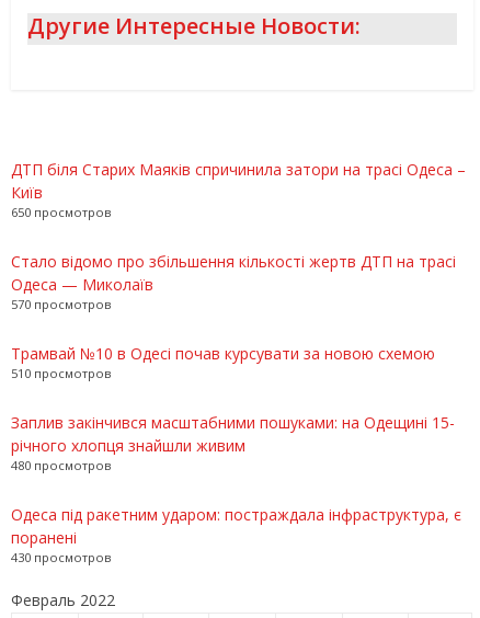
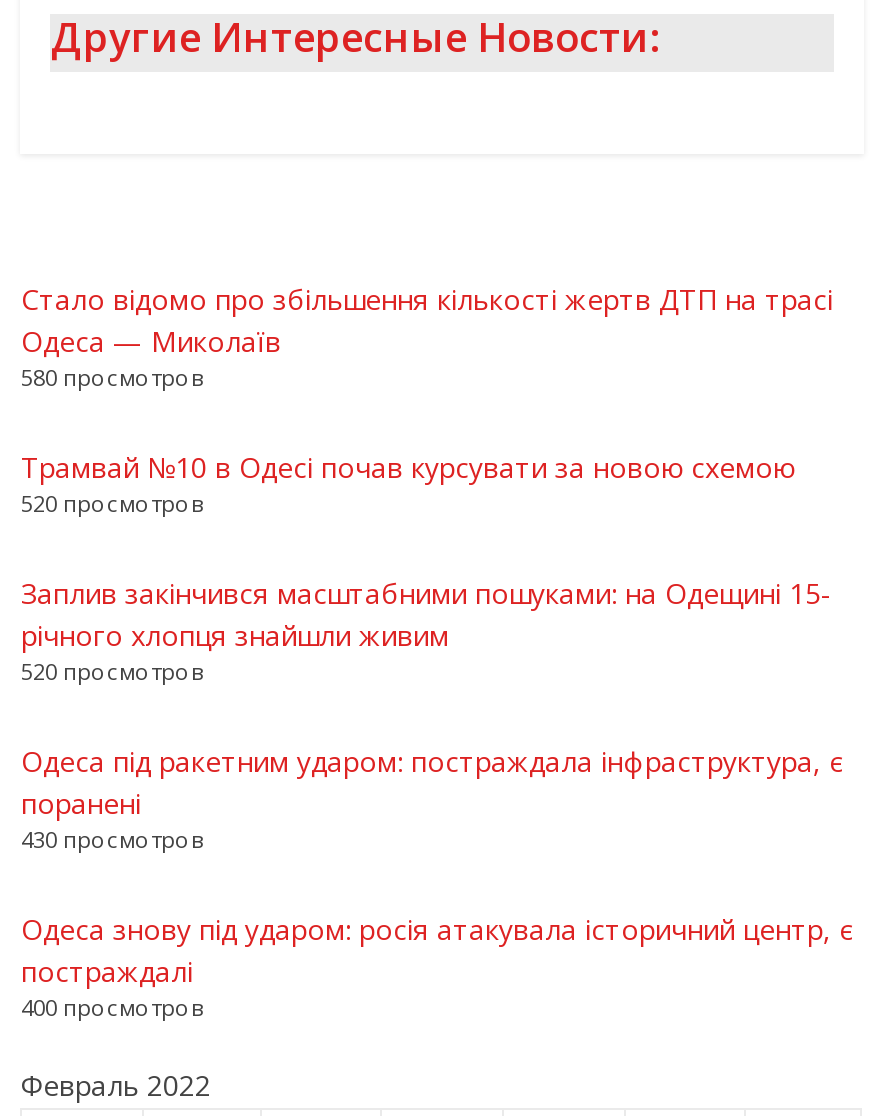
[11,158,466,220] ДТП біля Старих Маяків спричинила затори на трасі Одеса – | Київ | 650 просмотров -> none
moved [11,250,456,294] -> [21,279,833,359]: Стало відомо про збільшення кількості жертв ДТП на трасі | Одеса — Миколаїв
[11,295,111,312] 570 просмотров -> [21,361,203,391] 580 просмотров
moved [11,343,436,363] -> [21,447,795,485]: Трамвай №10 в Одесі почав курсувати за новою схемою
[11,364,111,381] 510 просмотров -> [21,487,203,517] 520 просмотров
moved [11,412,455,455] -> [21,573,831,653]: Заплив закінчився масштабними пошуками: на Одещині 15- | річного хлопця знайшли живим
[11,456,111,473] 480 просмотров -> [21,655,203,685] 520 просмотров
moved [11,504,462,565] -> [21,741,843,853]: Одеса під ракетним ударом: постраждала інфраструктура, є | поранені | 430 просмотров
none -> [21,909,853,1021] Одеса знову під ударом: росія атакувала історичний центр, є | постраждалі | 400 просмотров

